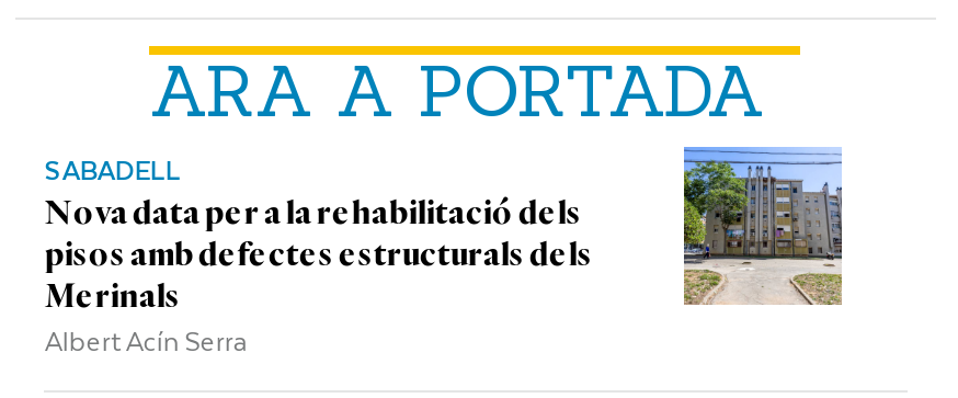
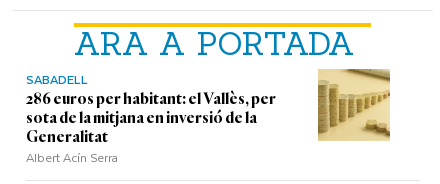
[682,145,844,305] [image] -> [317,68,391,141] [image]
[45,196,593,314] Nova data per a la rehabilitació dels | pisos amb defectes estructurals dels | Merinals -> [26,91,276,145] 286 euros per habitant: el Vallès, per | sota de la mitjana en inversió de la | Generalitat

